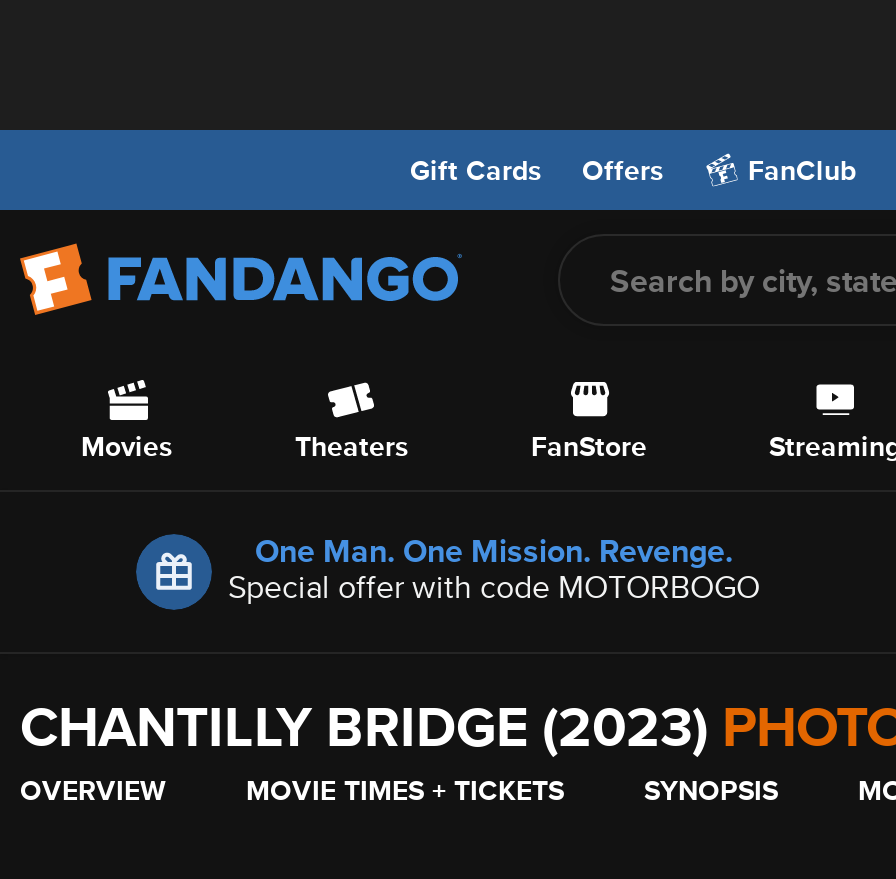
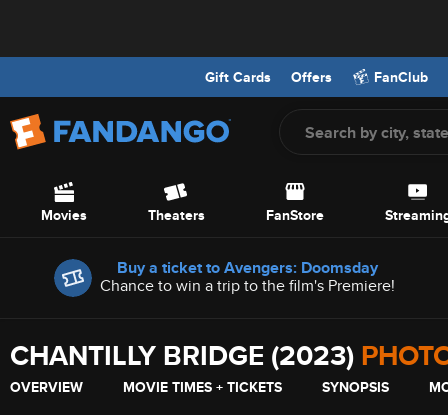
[108,528,760,610] [image] | One Man. One Mission. Revenge. | Special offer with code MOTORBOGO -> [53,256,394,298] [image] | Buy a ticket to Avengers: Doomsday | Chance to win a trip to the film's Premiere!

